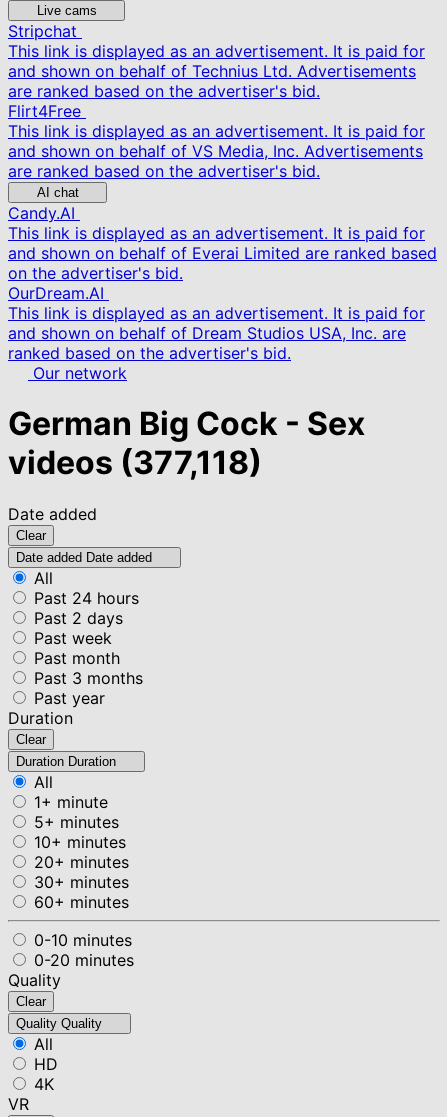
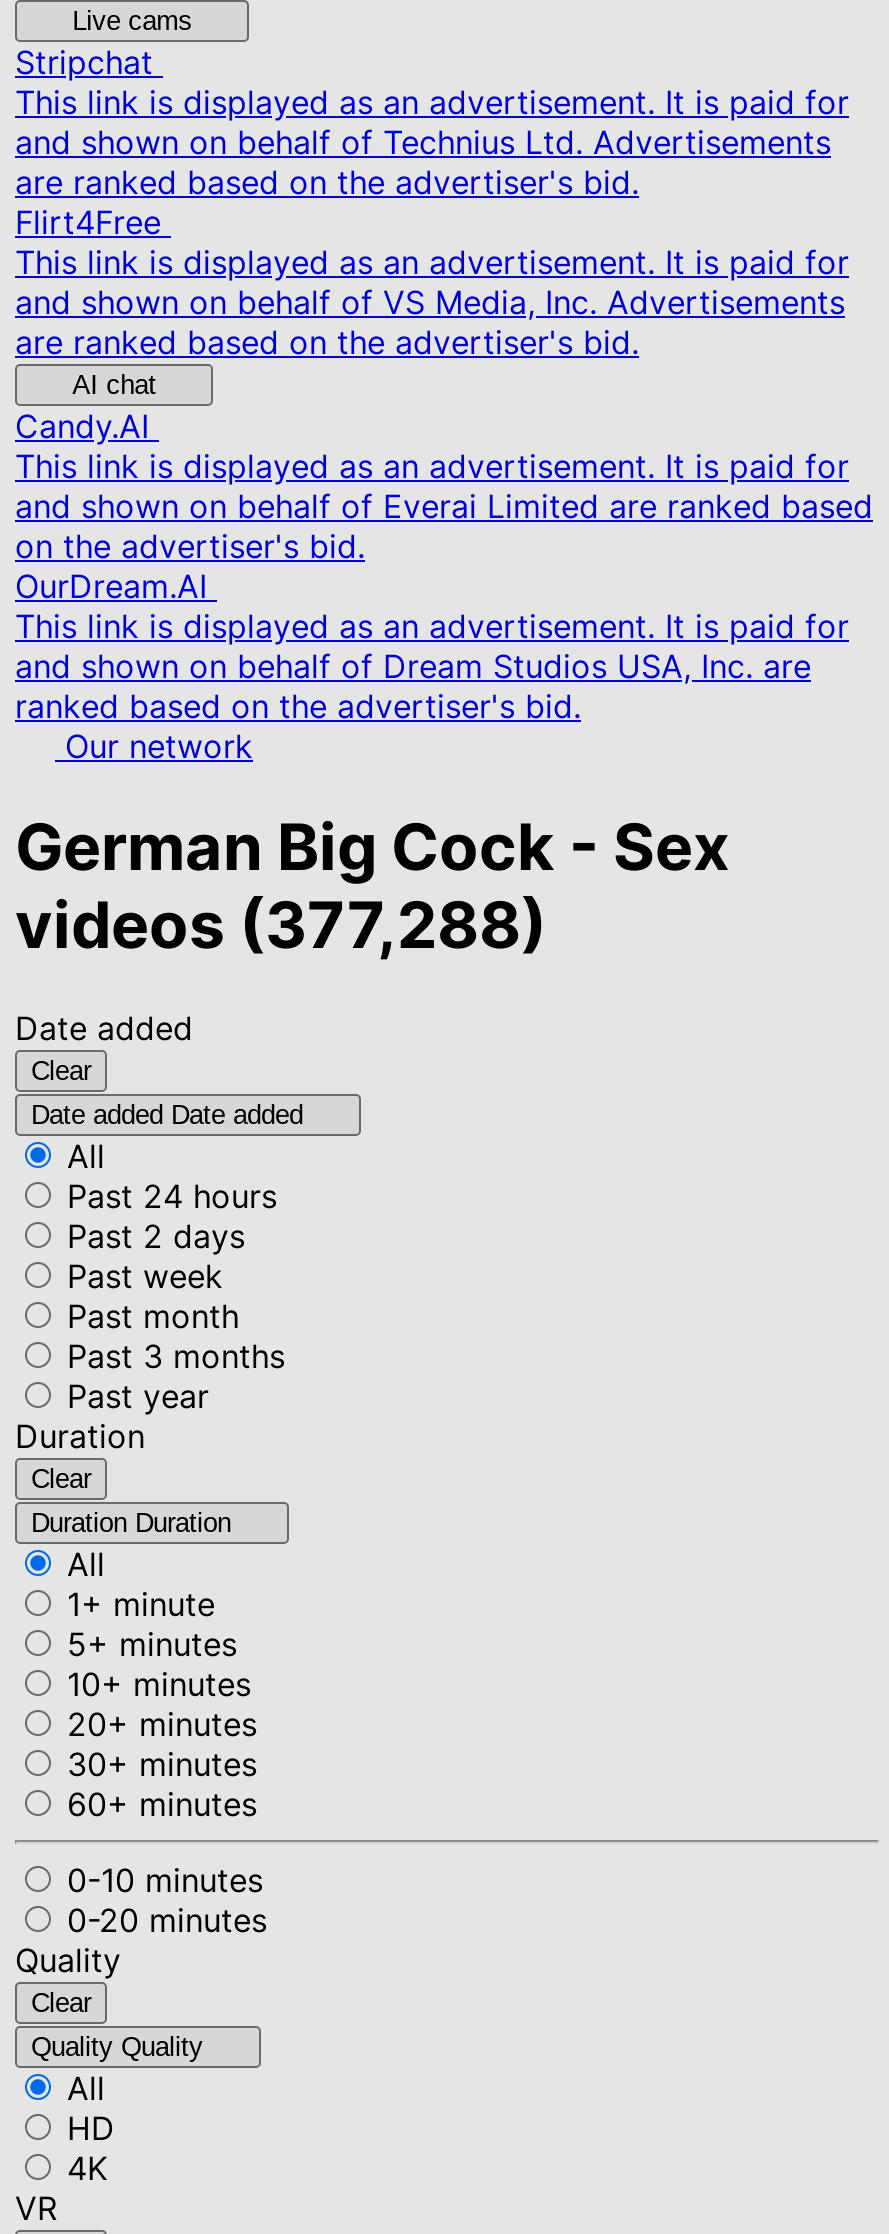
[8,443,262,482] videos (377,118) -> [15,887,547,965] videos (377,288)

